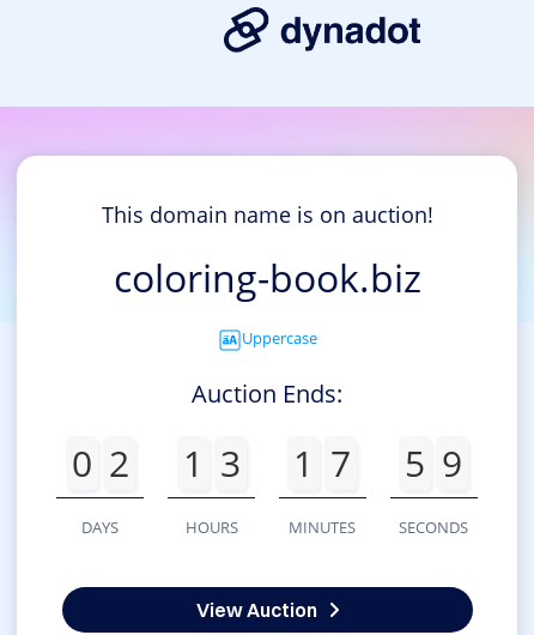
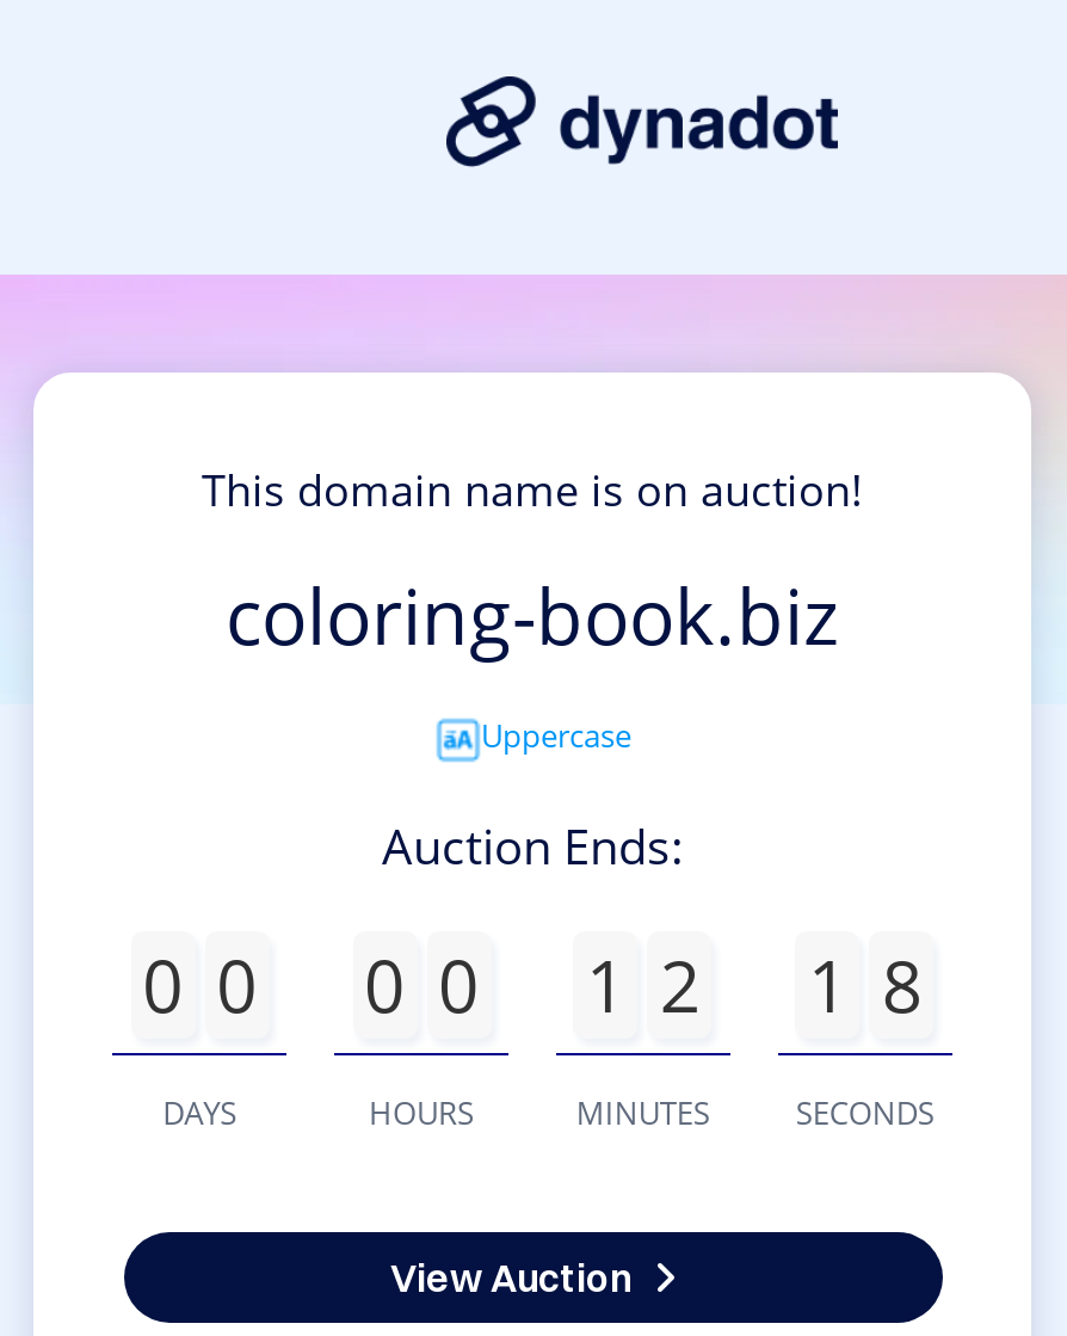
[71,439,129,488] 0 2 -> [142,936,257,1034] 0 0
[183,439,240,488] 1 3 -> [364,936,479,1034] 0 0
[294,439,351,488] 1 7 -> [586,936,700,1034] 1 2
[405,439,463,488] 5 9 -> [808,936,922,1034] 1 8

